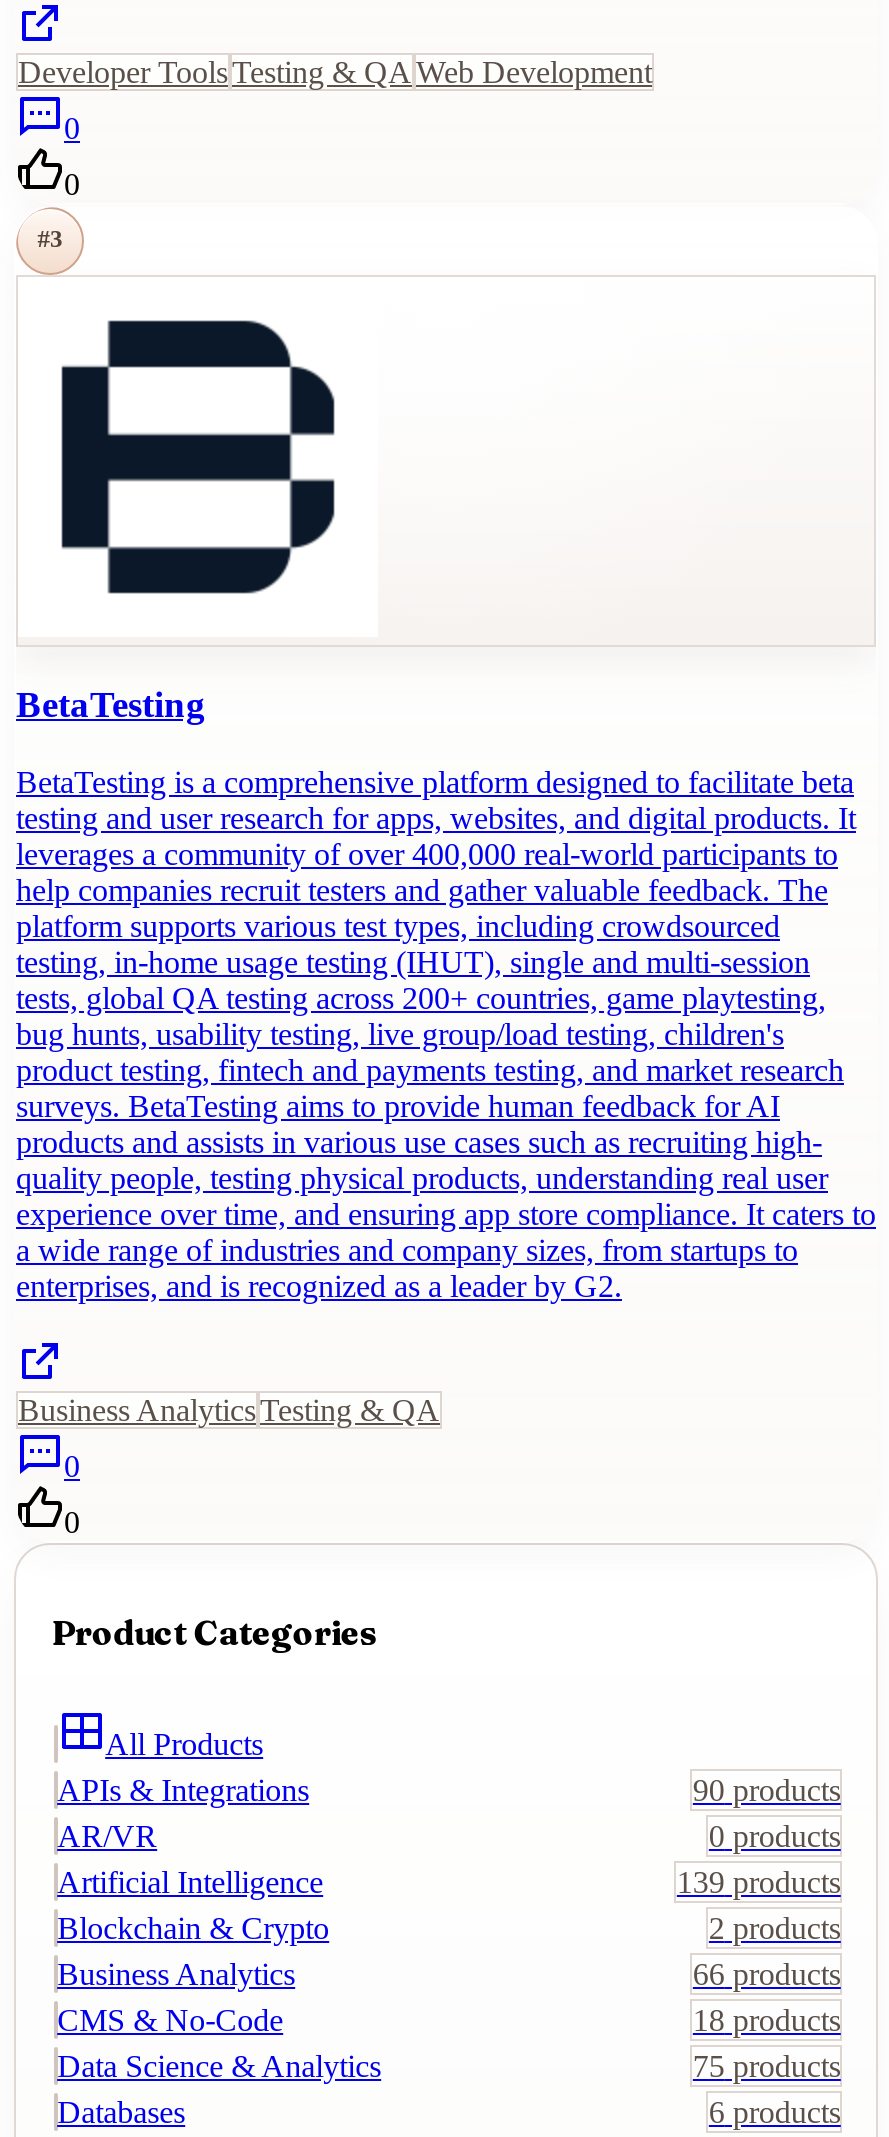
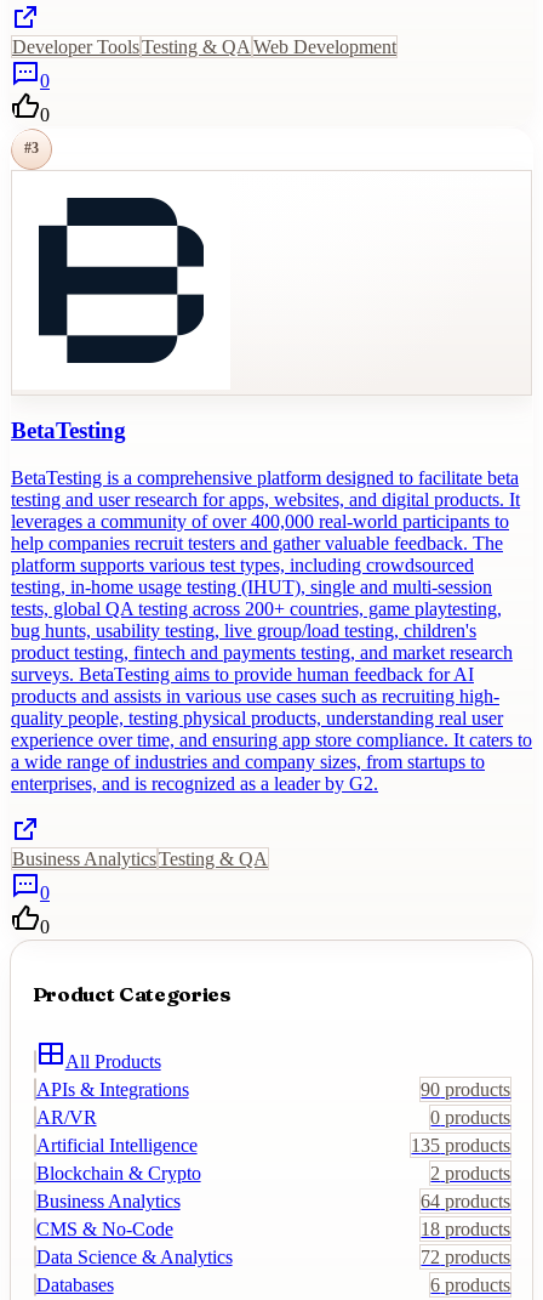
[677,1865,841,1899] 139 products -> [411,1135,511,1156] 135 products
[693,1957,841,1991] 66 products -> [421,1191,511,1211] 64 products
[693,2049,841,2083] 75 products -> [421,1247,511,1267] 72 products

